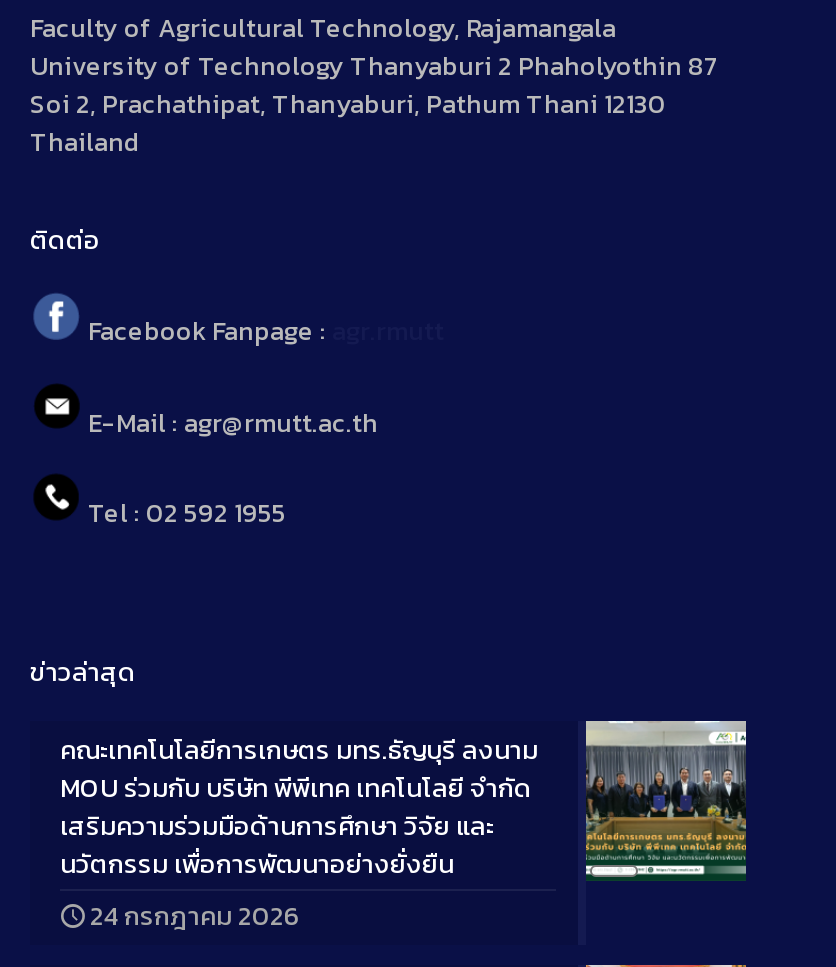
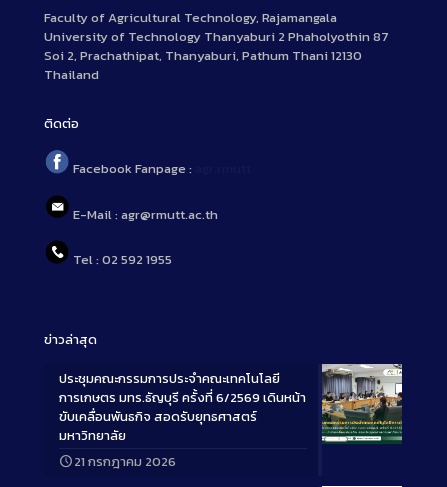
[60,721,748,934] [image] | คณะเทคโนโลยีการเกษตร มทร.ธัญบุรี ลงนาม | MOU ร่วมกับ บริษัท พีพีเทค เทคโนโลยี จำกัด | เสริมความร่วมมือด้านการศึกษา วิจัย และ | นวัตกรรม เพื่อการพัฒนาอย่างยั่งยืน | 24 กรกฎาคม 2026 -> [59,364,403,471] [image] | ประชุมคณะกรรมการประจำคณะเทคโนโลยี | การเกษตร มทร.ธัญบุรี ครั้งที่ 6/2569 เดินหน้า | ขับเคลื่อนพันธกิจ สอดรับยุทธศาสตร์ | มหาวิทยาลัย | 21 กรกฎาคม 2026

